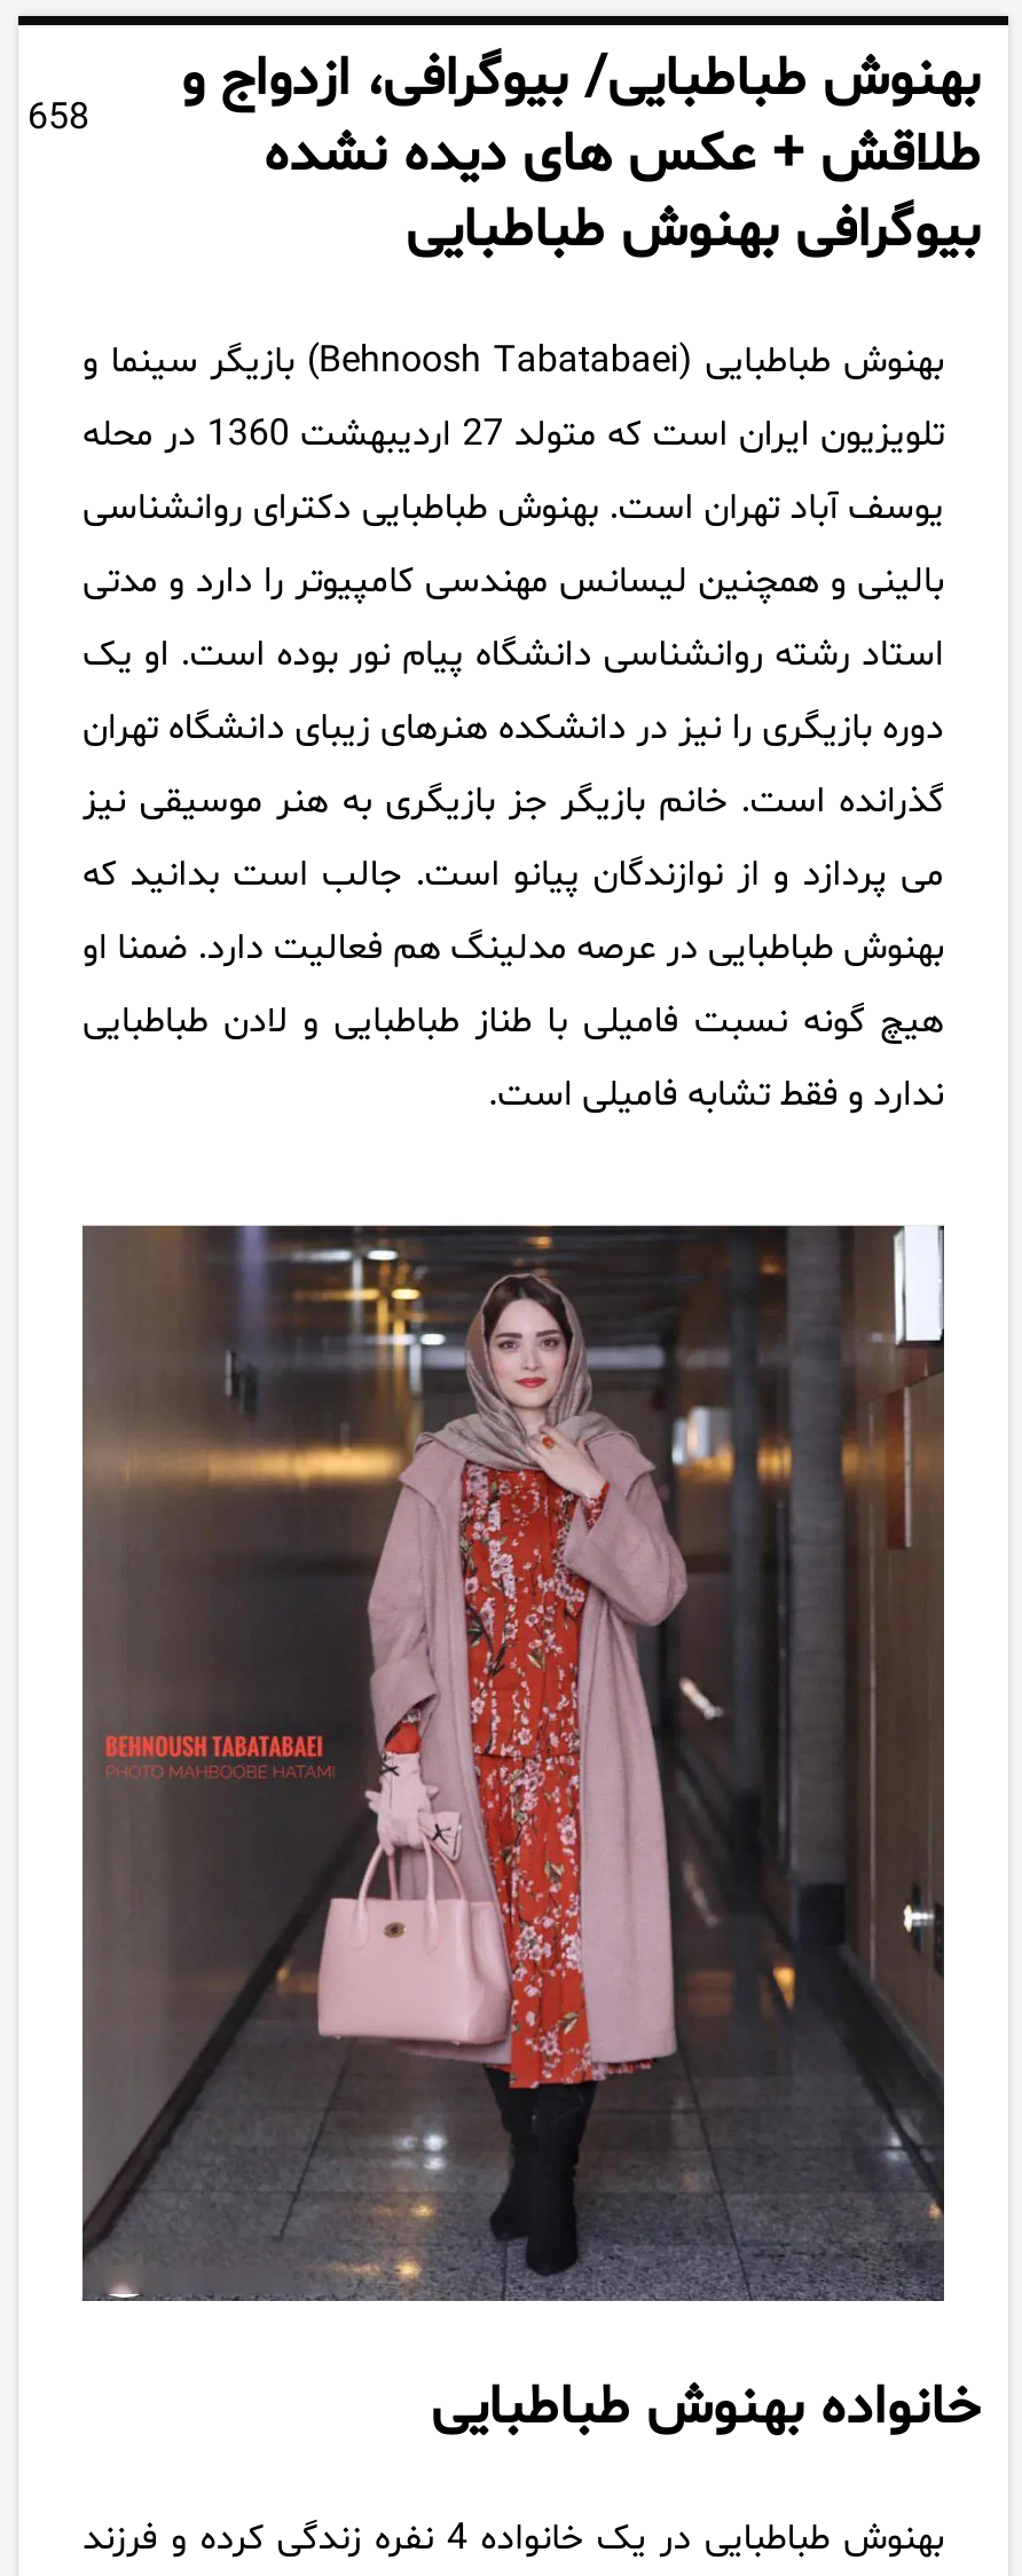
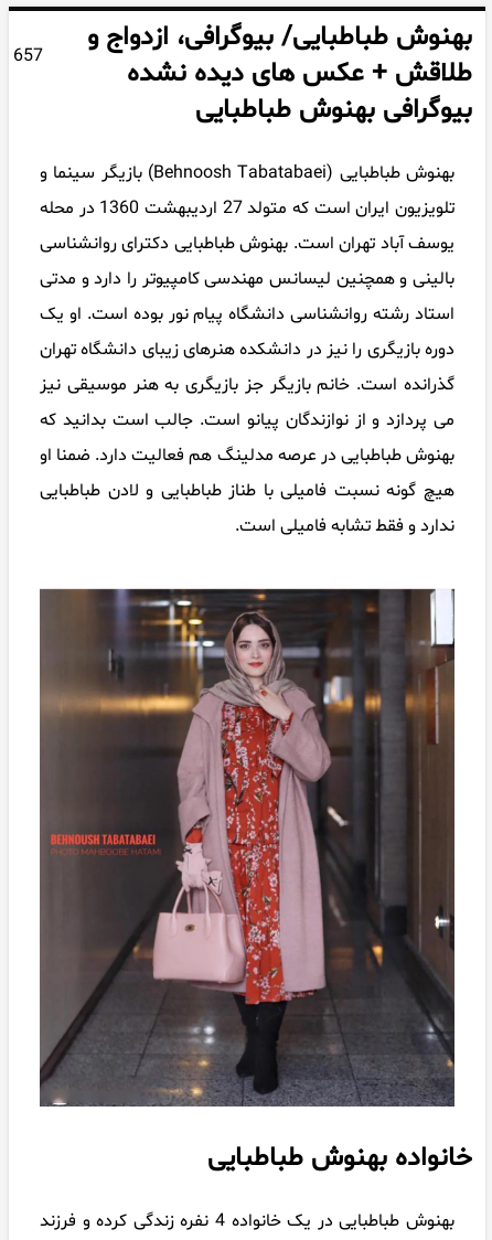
[27,44,981,144] بهنوش طباطبایی/ بیوگرافی، ازدواج و 658 -> [13,20,472,68] بهنوش طباطبایی/ بیوگرافی، ازدواج و 657

